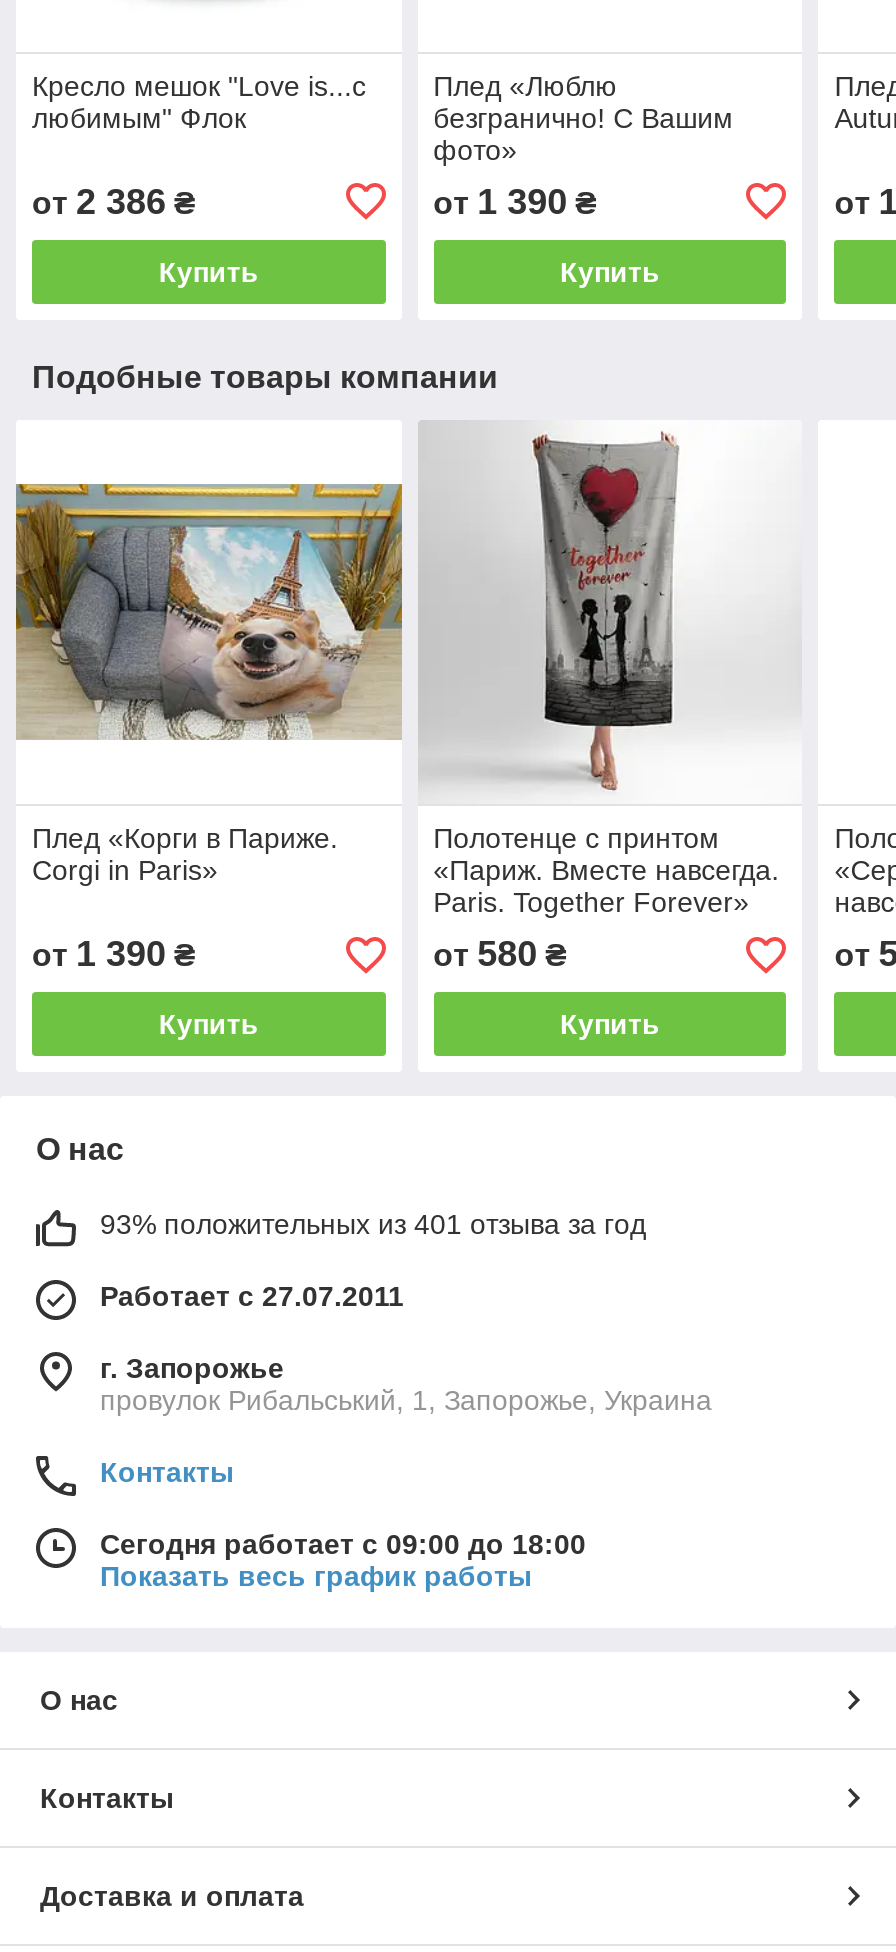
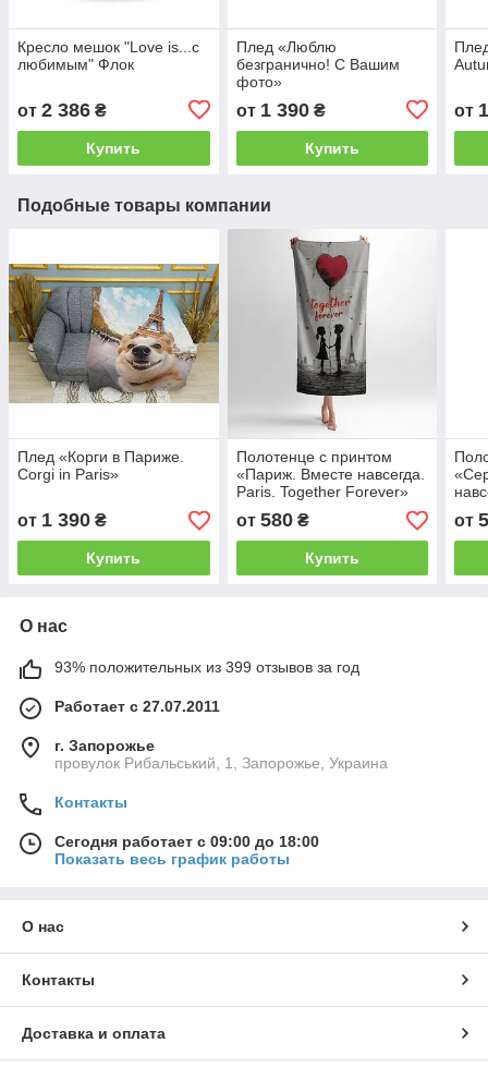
[100,1209,646,1241] 93% положительных из 401 отзыва за год -> [54,659,359,676] 93% положительных из 399 отзывов за год

